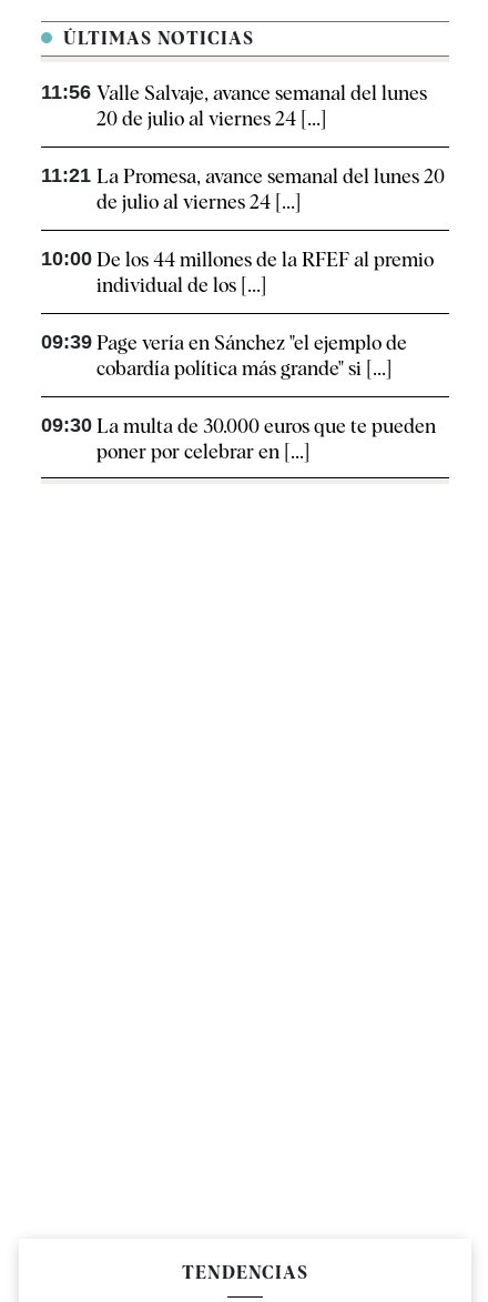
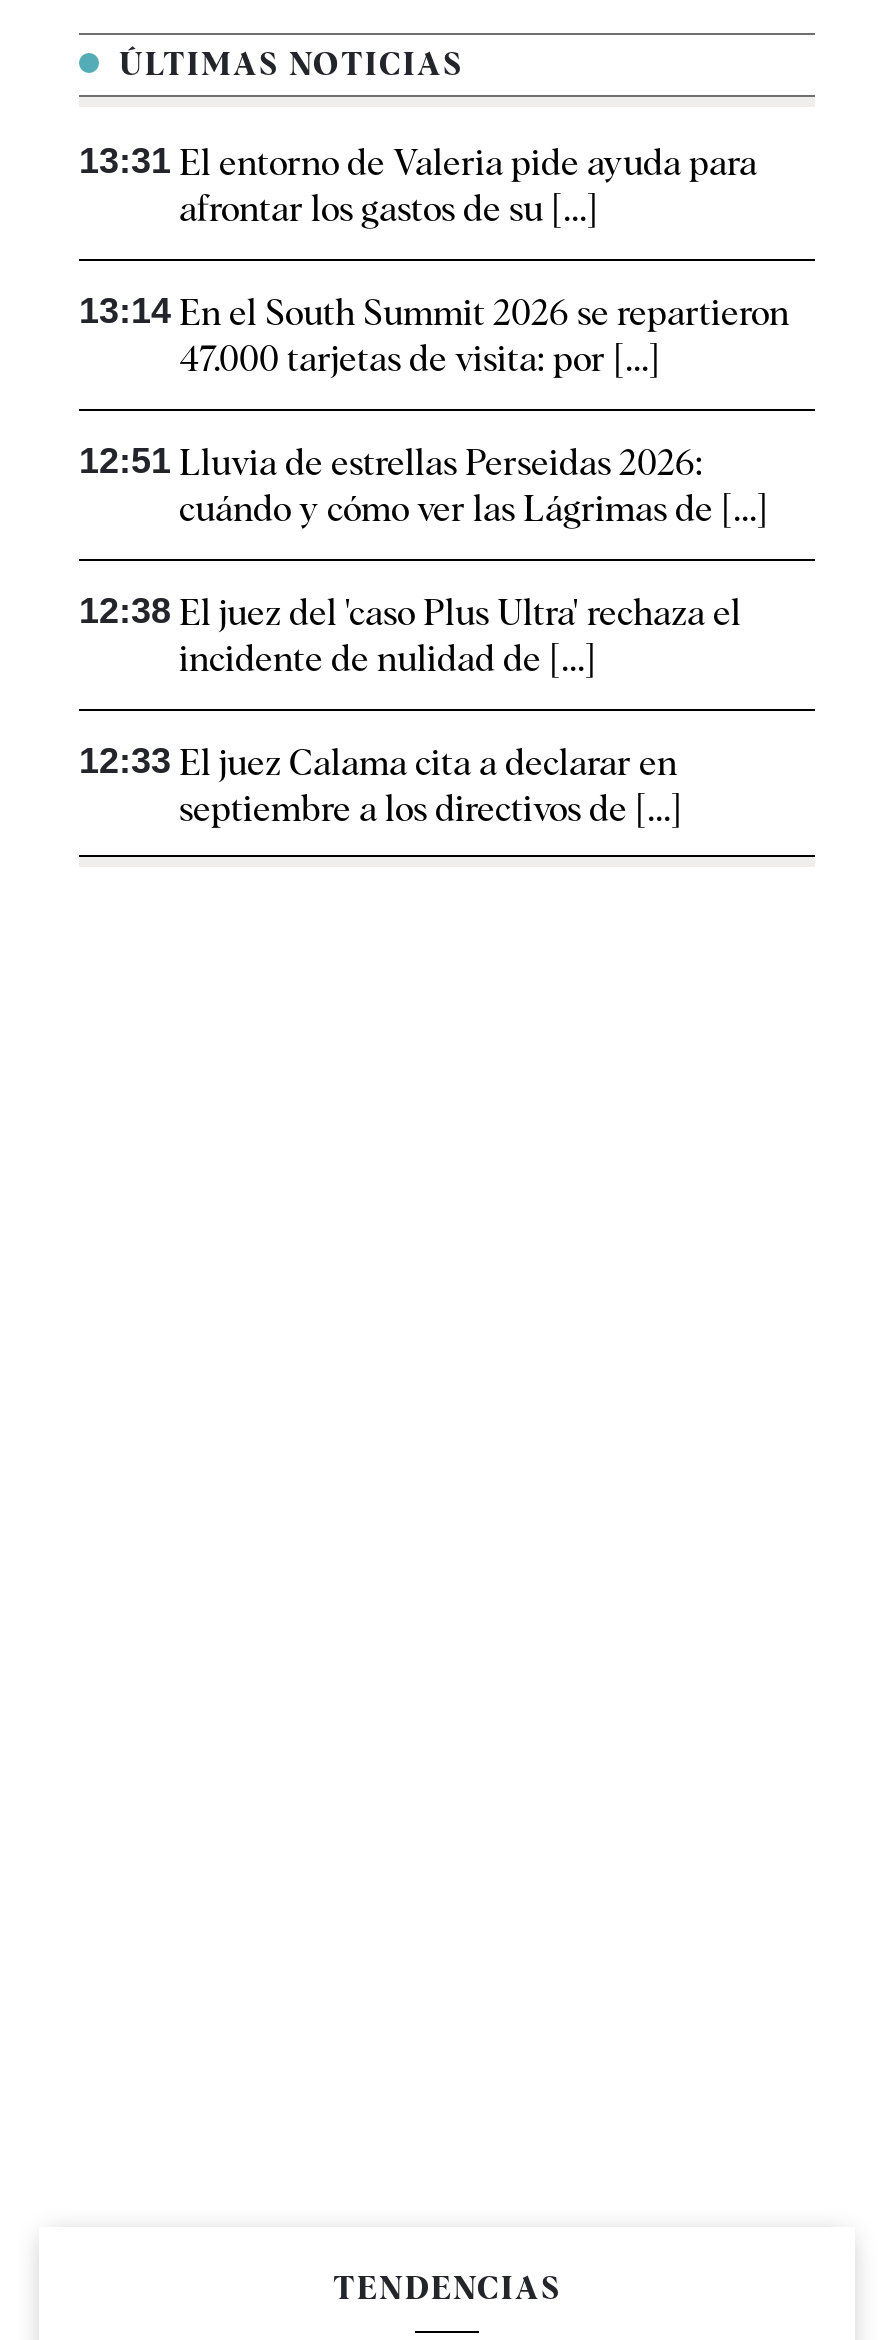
[41,81,427,130] 11:56 Valle Salvaje, avance semanal del lunes | 20 de julio al viernes 24 [...] -> [79,141,757,229] 13:31 El entorno de Valeria pide ayuda para | afrontar los gastos de su [...]
[41,164,445,213] 11:21 La Promesa, avance semanal del lunes 20 | de julio al viernes 24 [...] -> [79,291,789,379] 13:14 En el South Summit 2026 se repartieron | 47.000 tarjetas de visita: por [...]
[41,247,434,296] 10:00 De los 44 millones de la RFEF al premio | individual de los [...] -> [79,441,767,529] 12:51 Lluvia de estrellas Perseidas 2026: | cuándo y cómo ver las Lágrimas de [...]
[41,331,407,379] 09:39 Page vería en Sánchez "el ejemplo de | cobardía política más grande" si [...] -> [79,591,741,679] 12:38 El juez del 'caso Plus Ultra' rechaza el | incidente de nulidad de [...]
[41,414,436,463] 09:30 La multa de 30.000 euros que te pueden | poner por celebrar en [...] -> [79,741,681,829] 12:33 El juez Calama cita a declarar en | septiembre a los directivos de [...]

